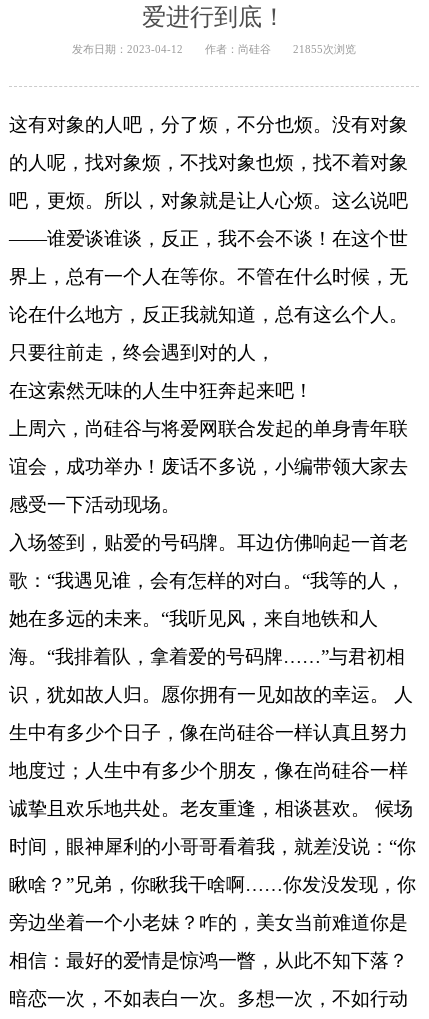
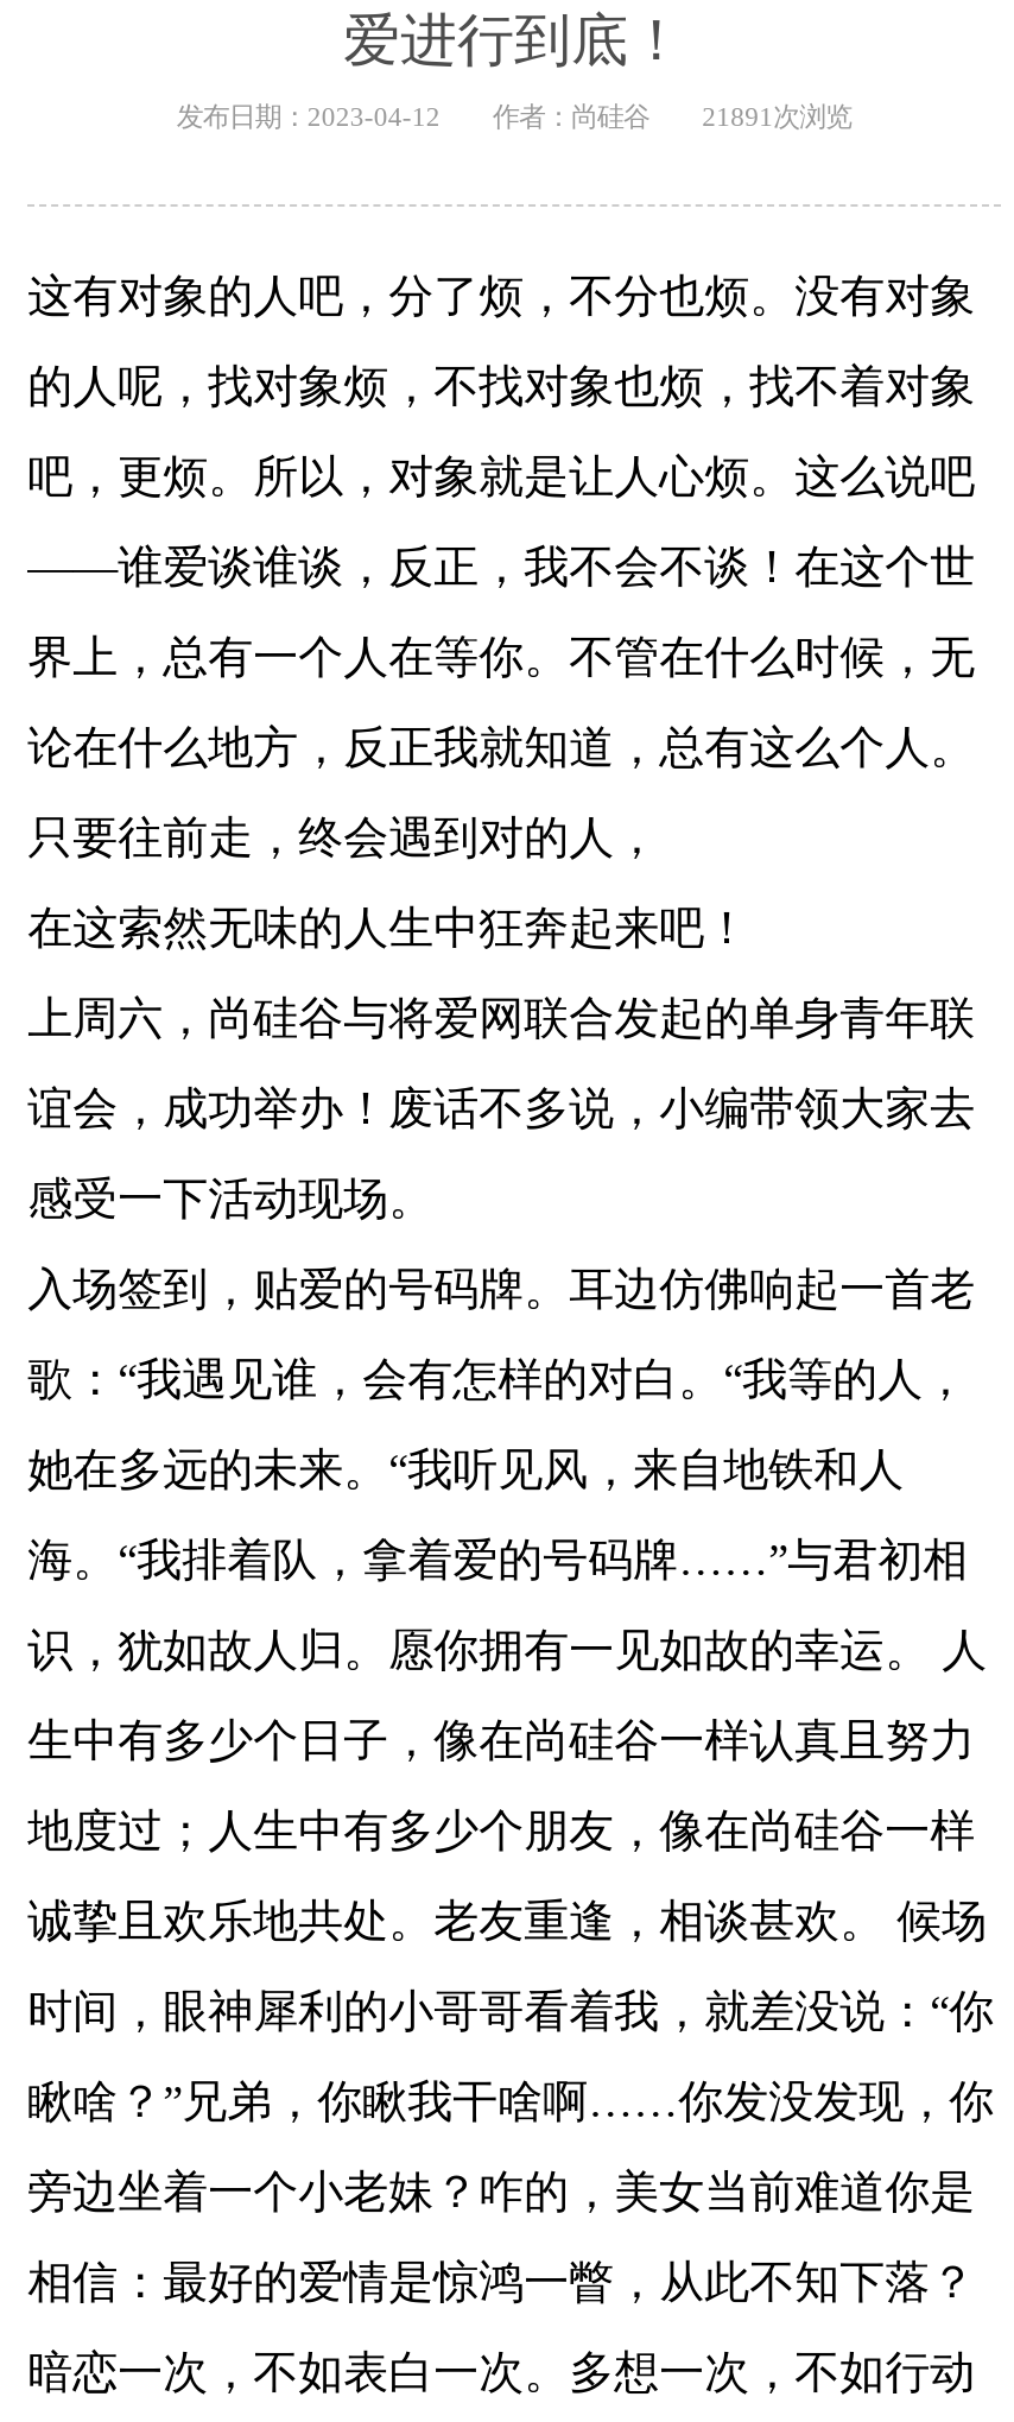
[72,43,356,55] 发布日期：2023-04-12 作者：尚硅谷 21855次浏览 -> [177,103,852,132] 发布日期：2023-04-12 作者：尚硅谷 21891次浏览

